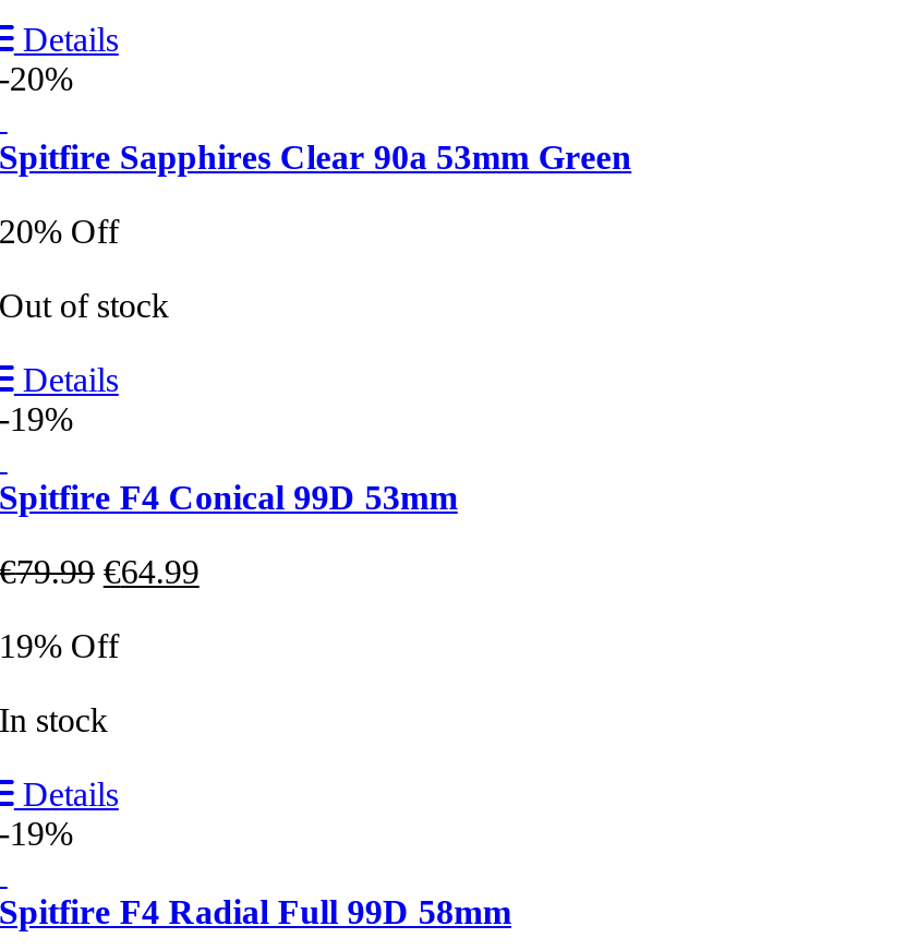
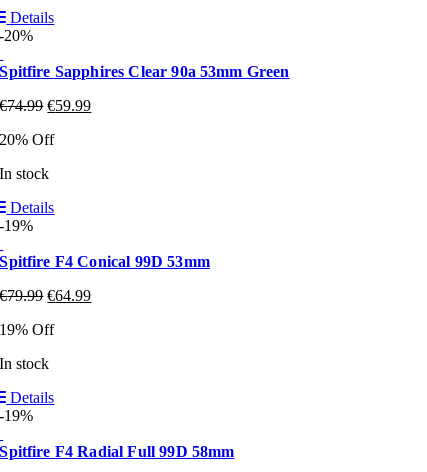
none -> [0,97,91,114] €74.99 €59.99
[0,287,169,324] Out of stock -> [0,165,49,182] In stock

